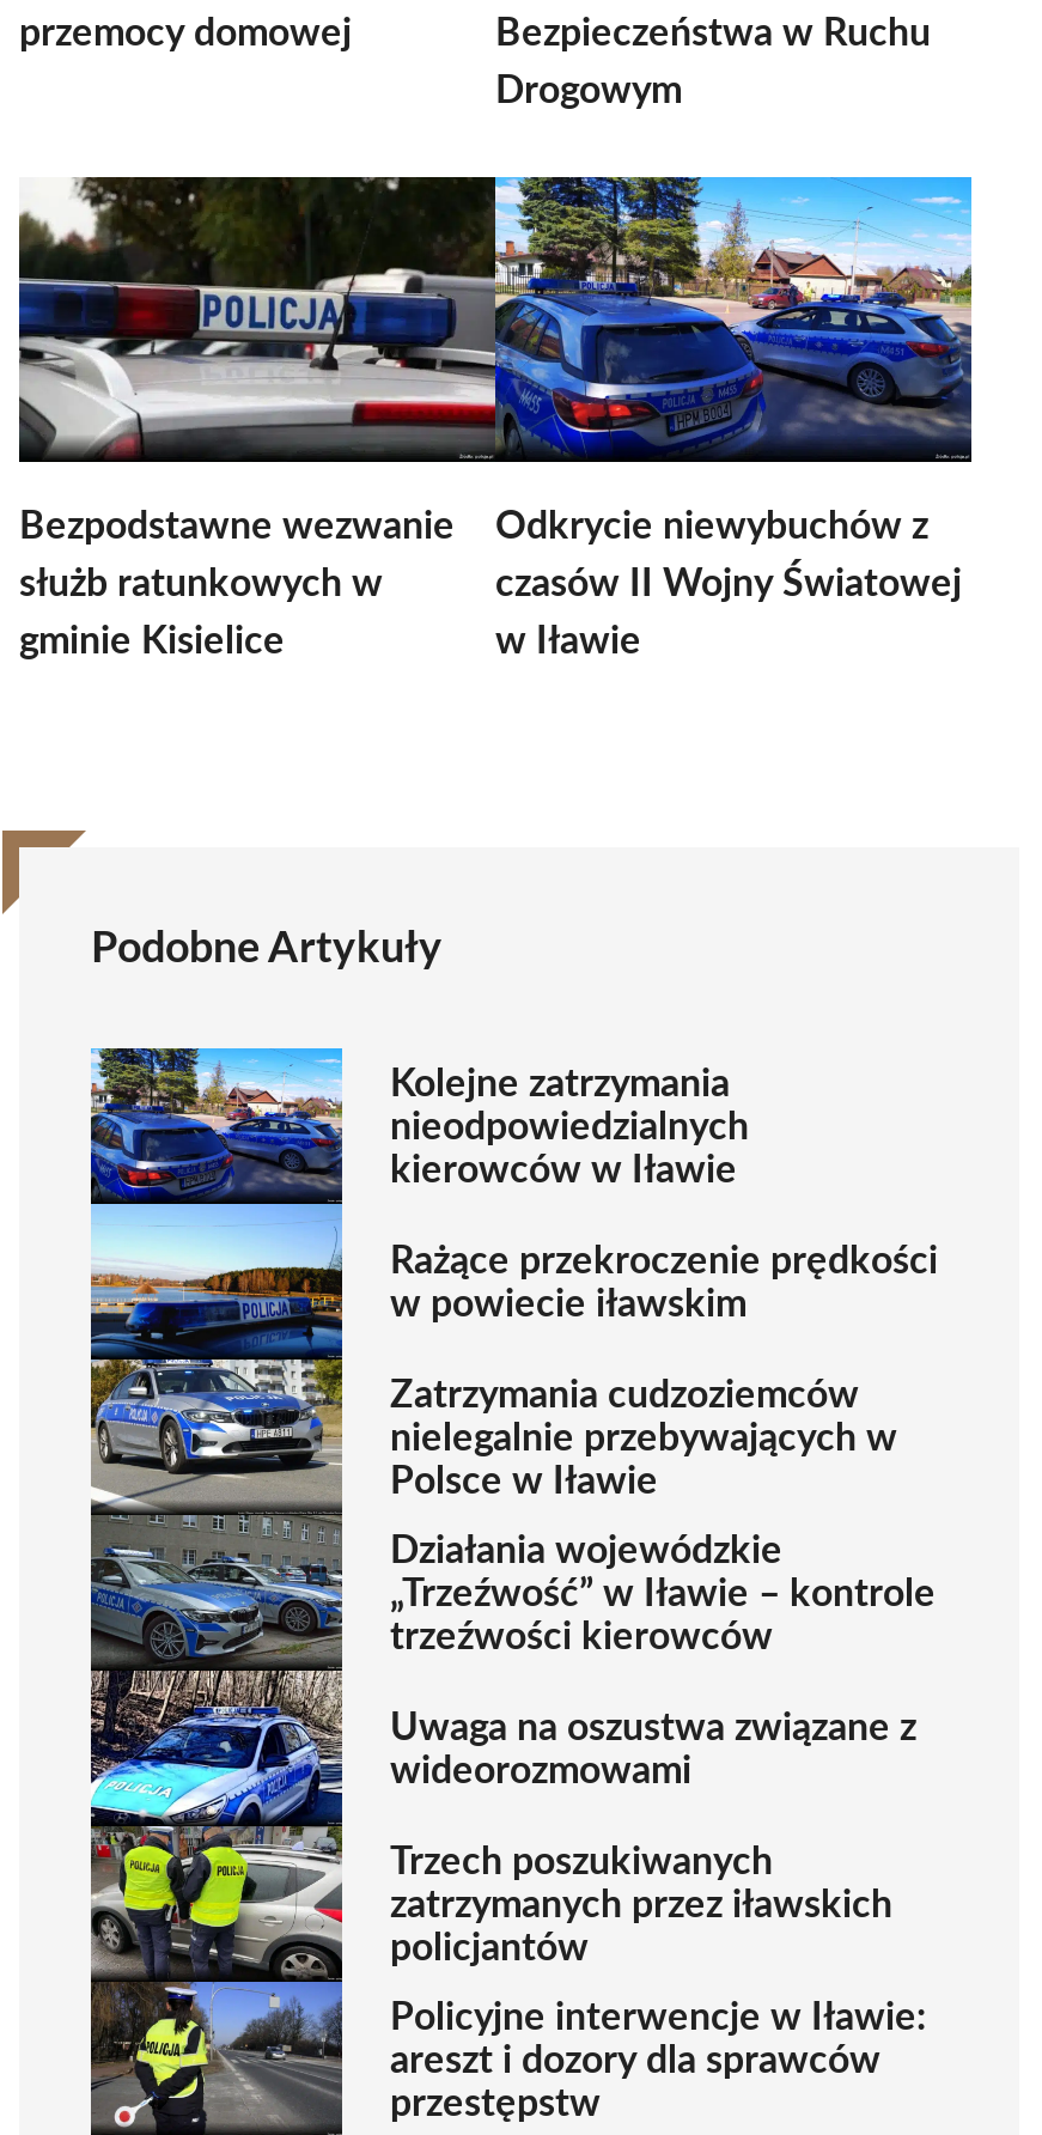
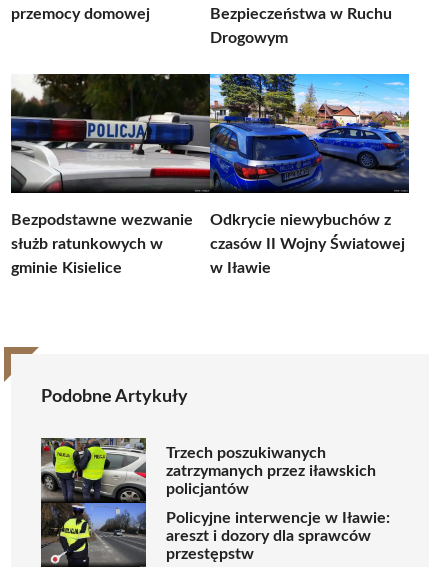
[89,1046,938,1829] [image] | Kolejne zatrzymania | nieodpowiedzialnych | kierowców w Iławie | Rażące przekroczenie prędkości | w powiecie iławskim | Zatrzymania cudzoziemców | nielegalnie przebywających w | Polsce w Iławie | Działania wojewódzkie | „Trzeźwość” w Iławie – kontrole | trzeźwości kierowców | Uwaga na oszustwa związane z | wideorozmowami -> none

